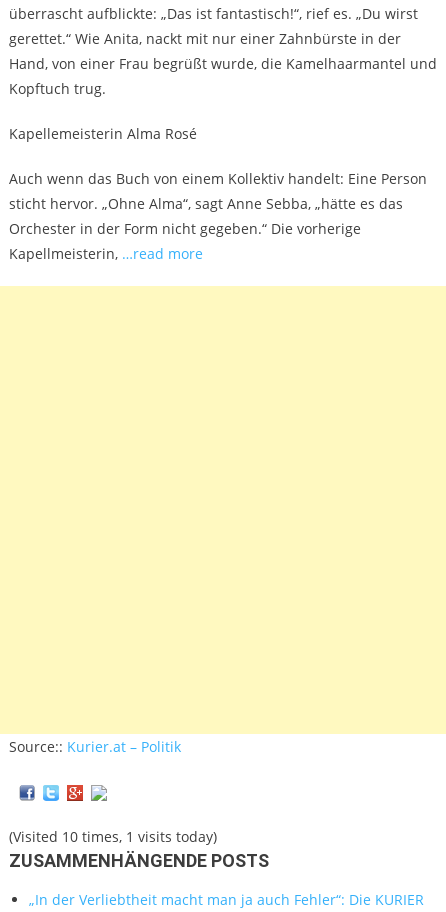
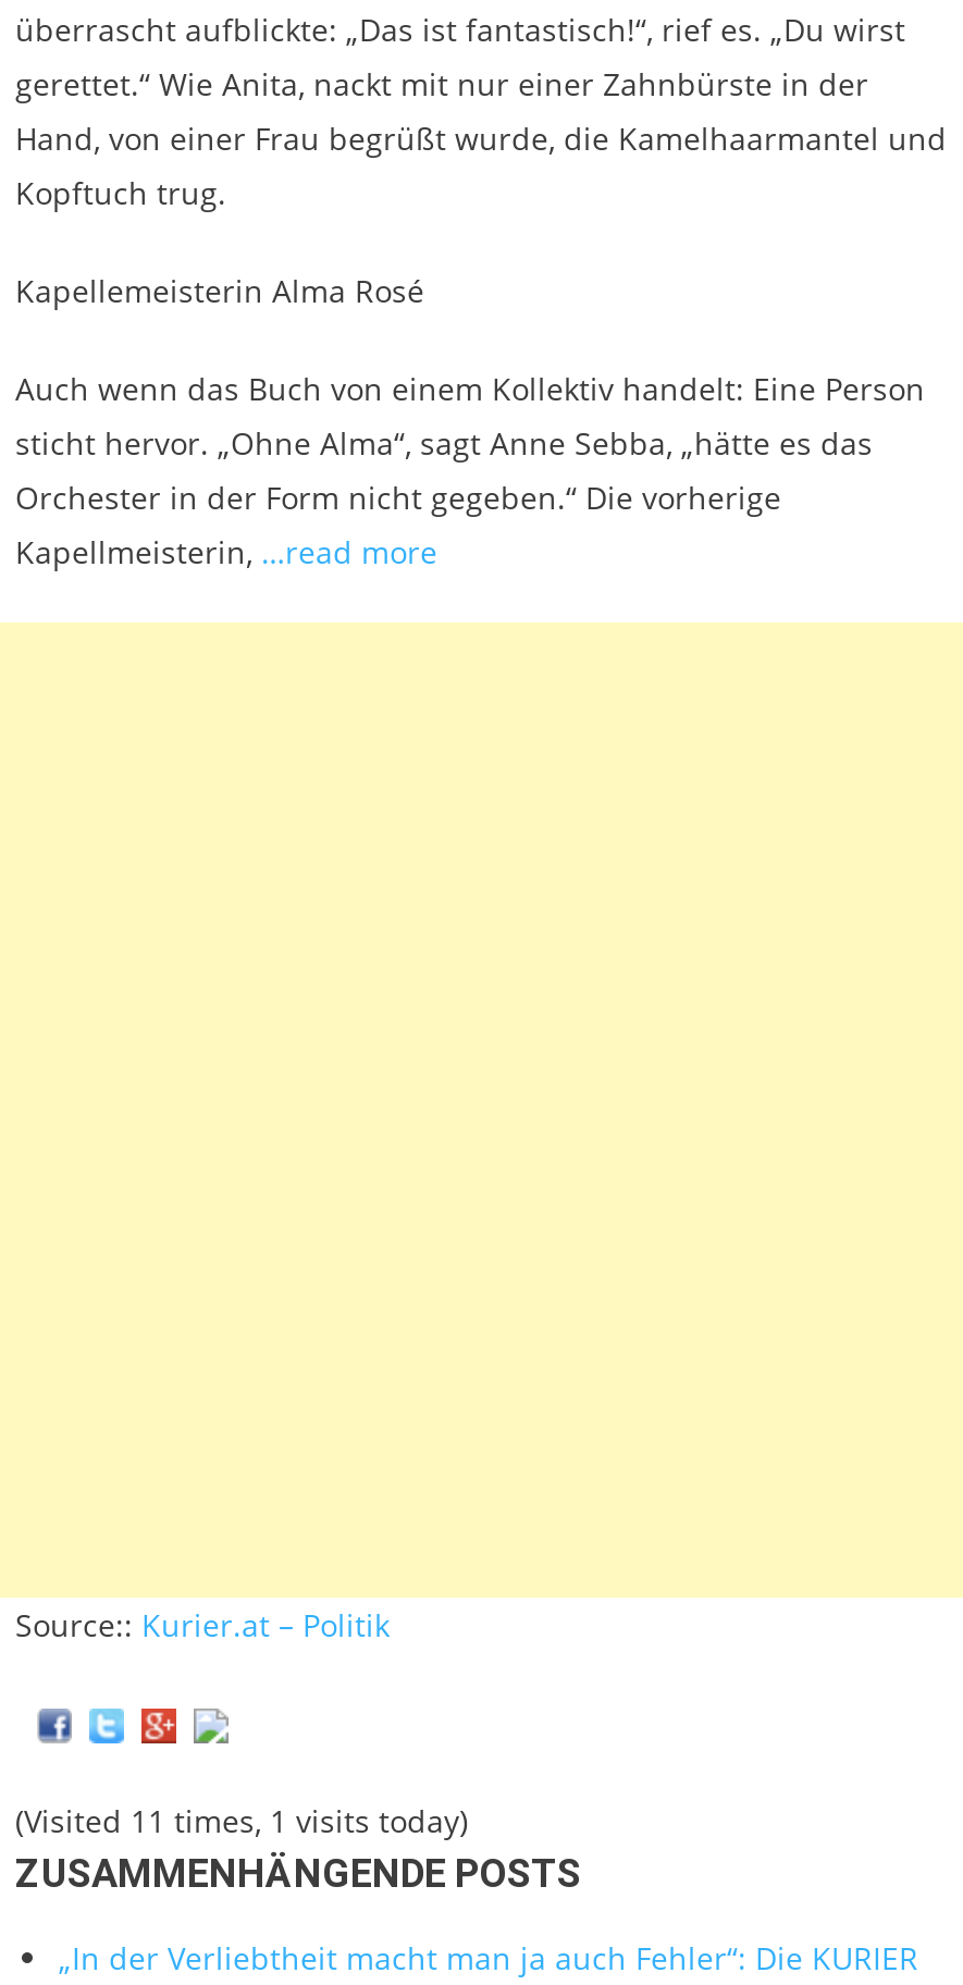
[9,827,217,846] (Visited 10 times, 1 visits today) -> [15,1800,468,1841] (Visited 11 times, 1 visits today)

